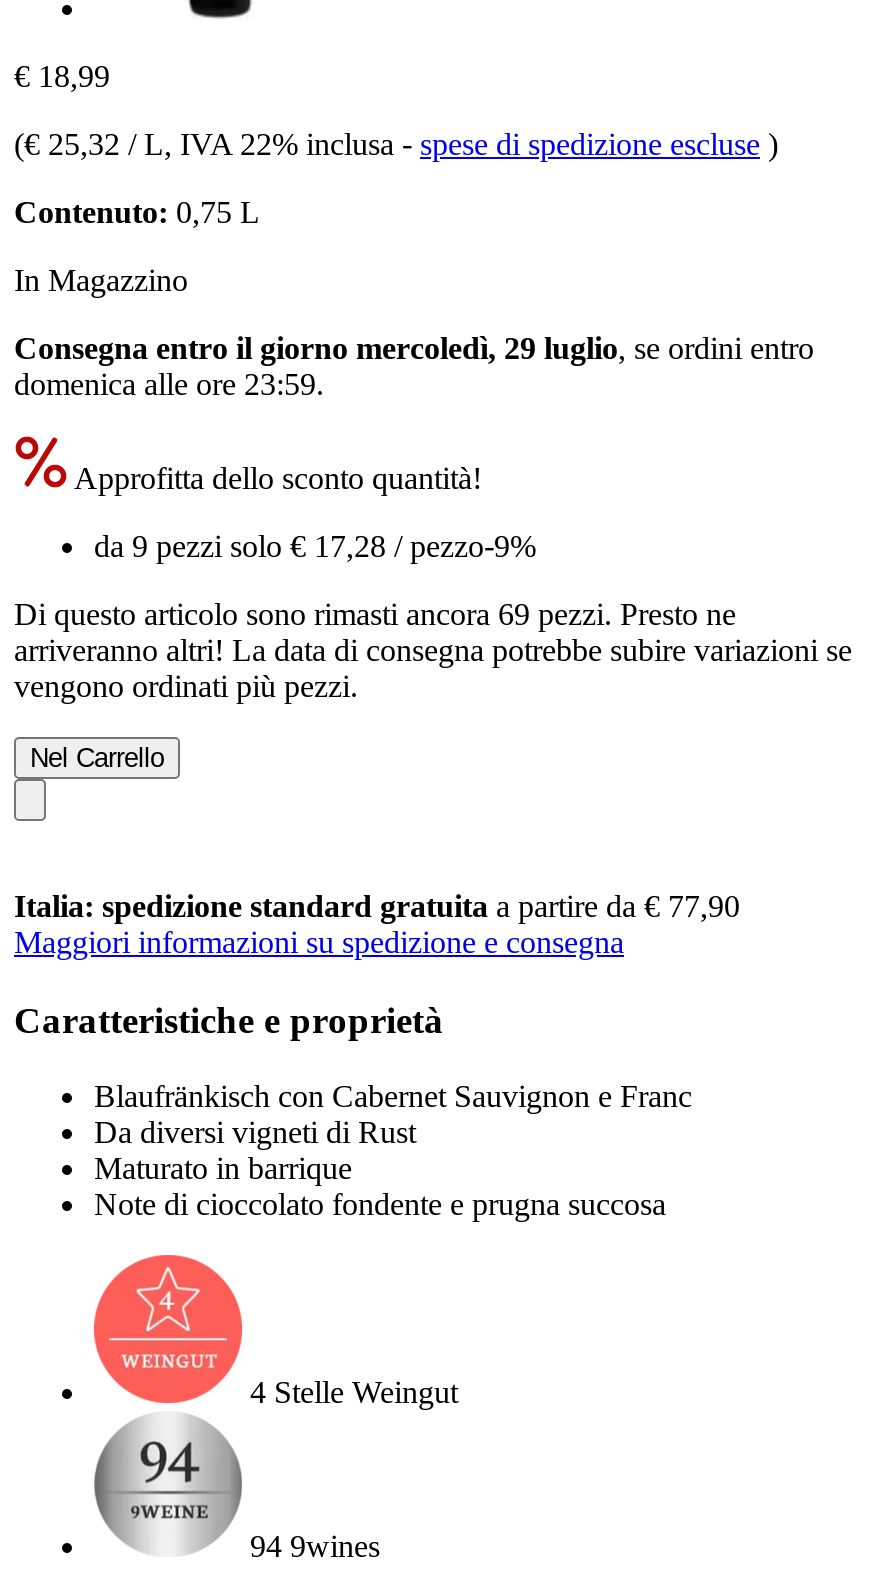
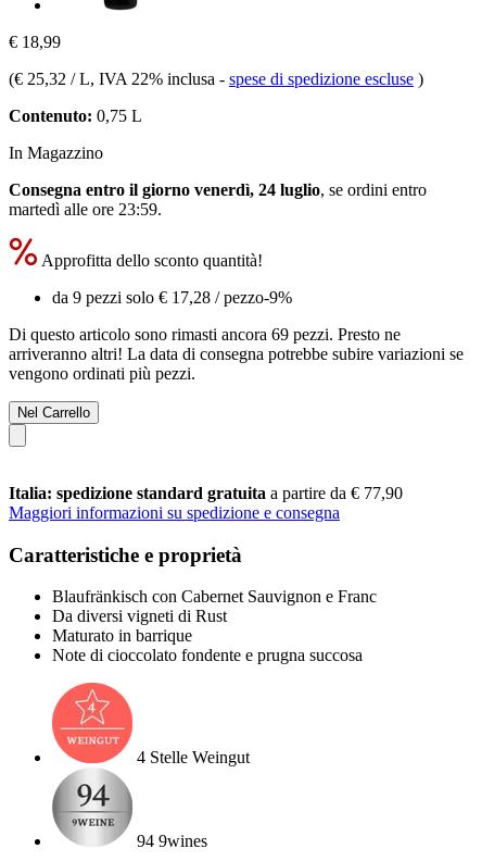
[14,331,814,365] Consegna entro il giorno mercoledì, 29 luglio, se ordini entro -> [9,180,427,199] Consegna entro il giorno venerdì, 24 luglio, se ordini entro
[14,367,324,401] domenica alle ore 23:59. -> [9,200,162,218] martedì alle ore 23:59.

